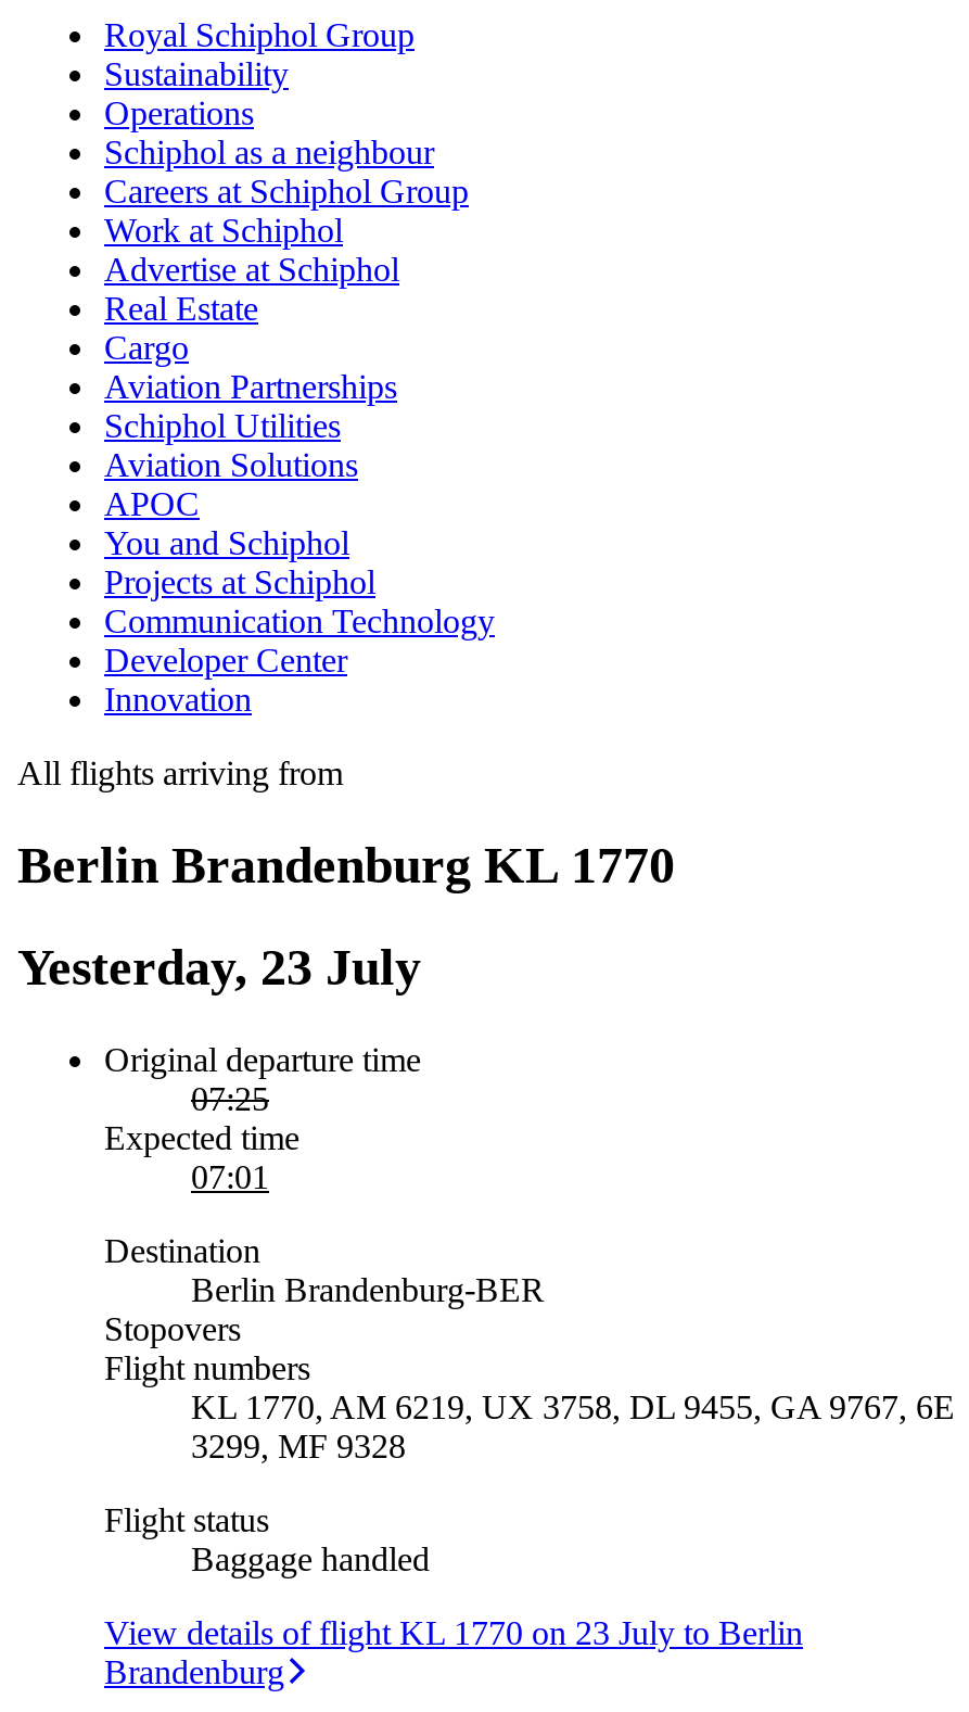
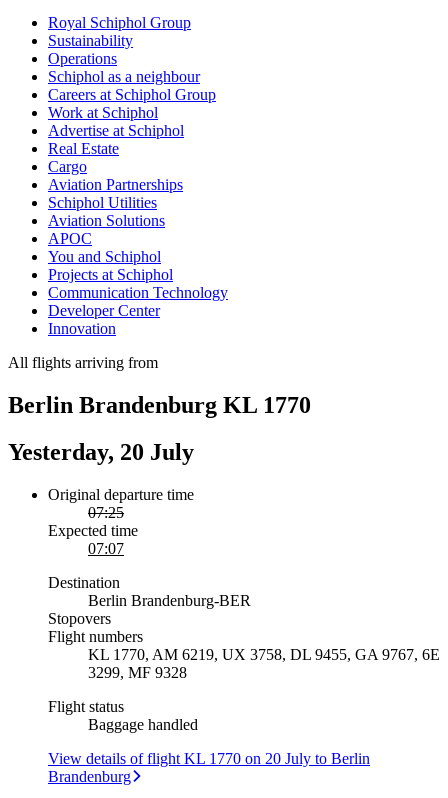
[17,939,421,995] Yesterday, 23 July -> [8,439,194,465] Yesterday, 20 July
[191,1158,269,1195] 07:01 -> [88,540,124,557] 07:07
[104,1614,803,1651] View details of flight KL 1770 on 23 July to Berlin -> [48,750,370,767] View details of flight KL 1770 on 20 July to Berlin

